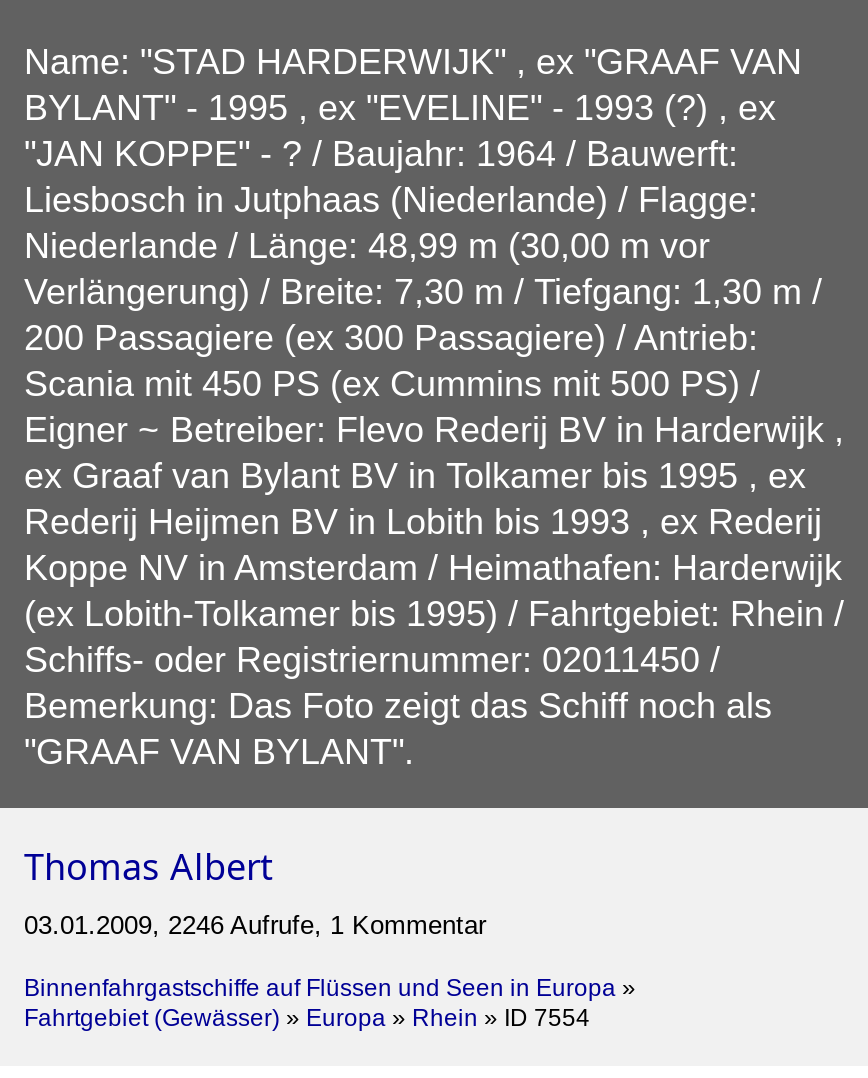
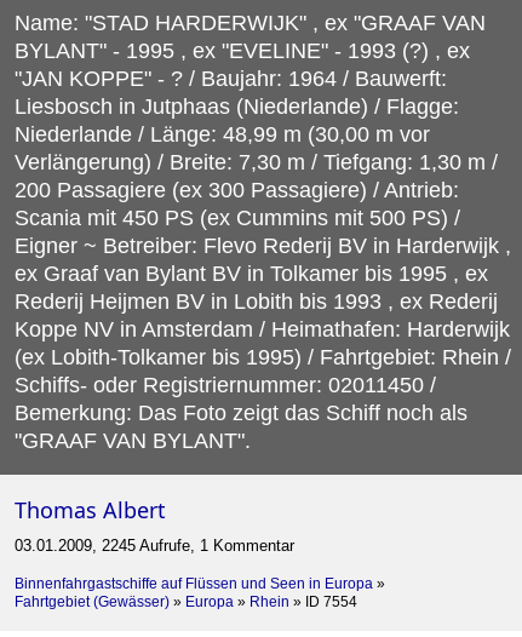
[24,910,486,940] 03.01.2009, 2246 Aufrufe, 1 Kommentar -> [15,537,294,555] 03.01.2009, 2245 Aufrufe, 1 Kommentar

